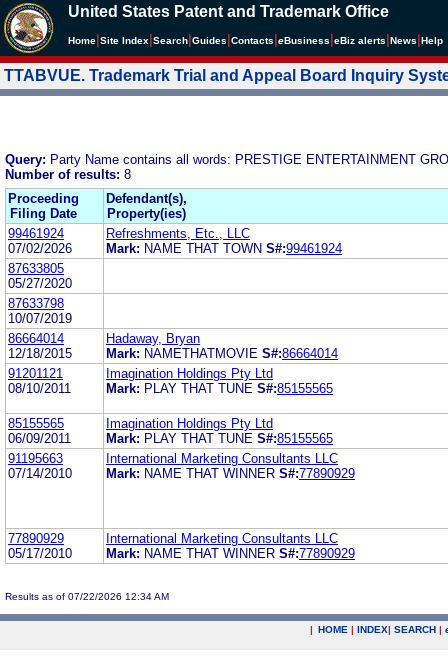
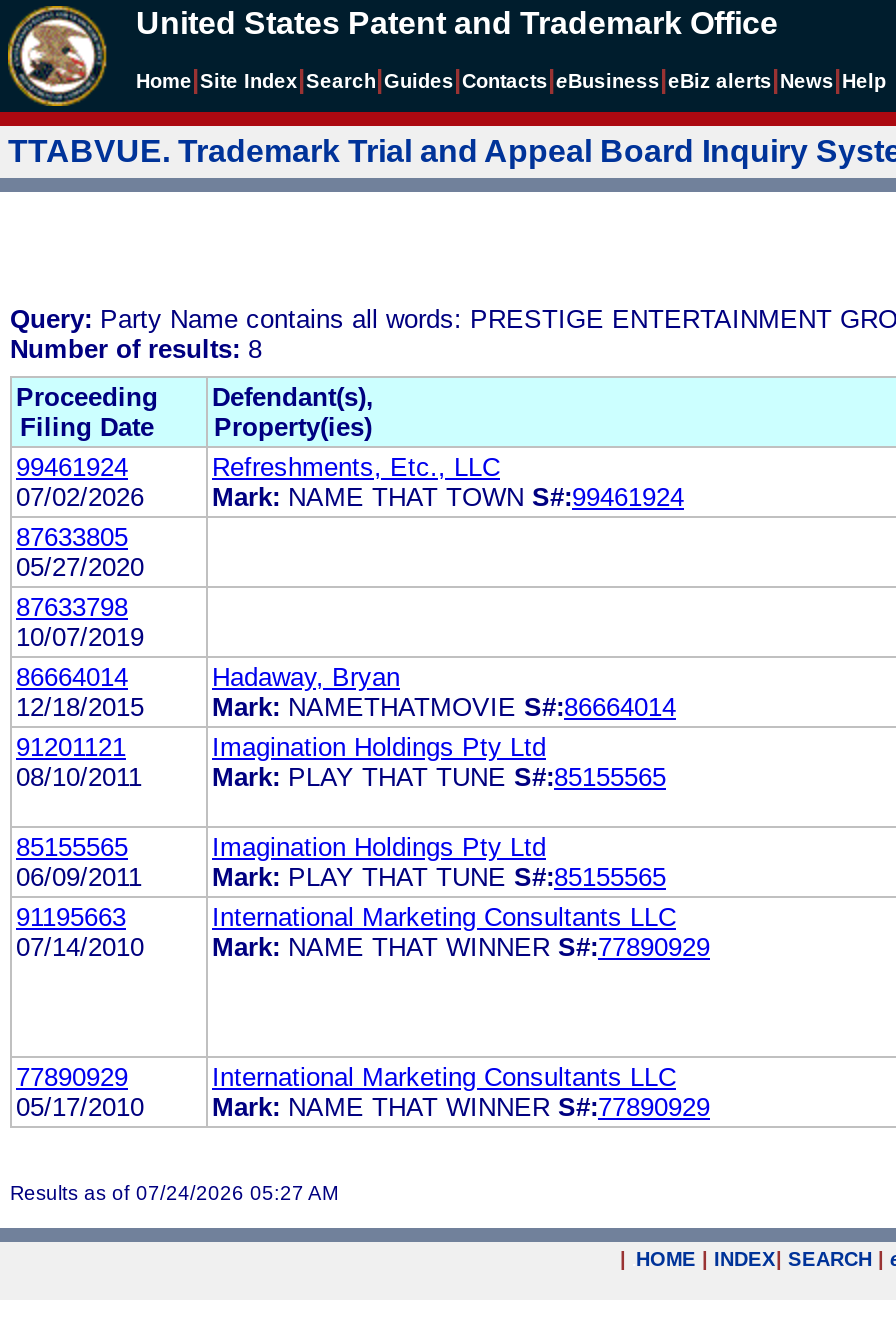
[5,591,169,602] Results as of 07/22/2026 12:34 AM -> [10,1182,338,1204] Results as of 07/24/2026 05:27 AM

